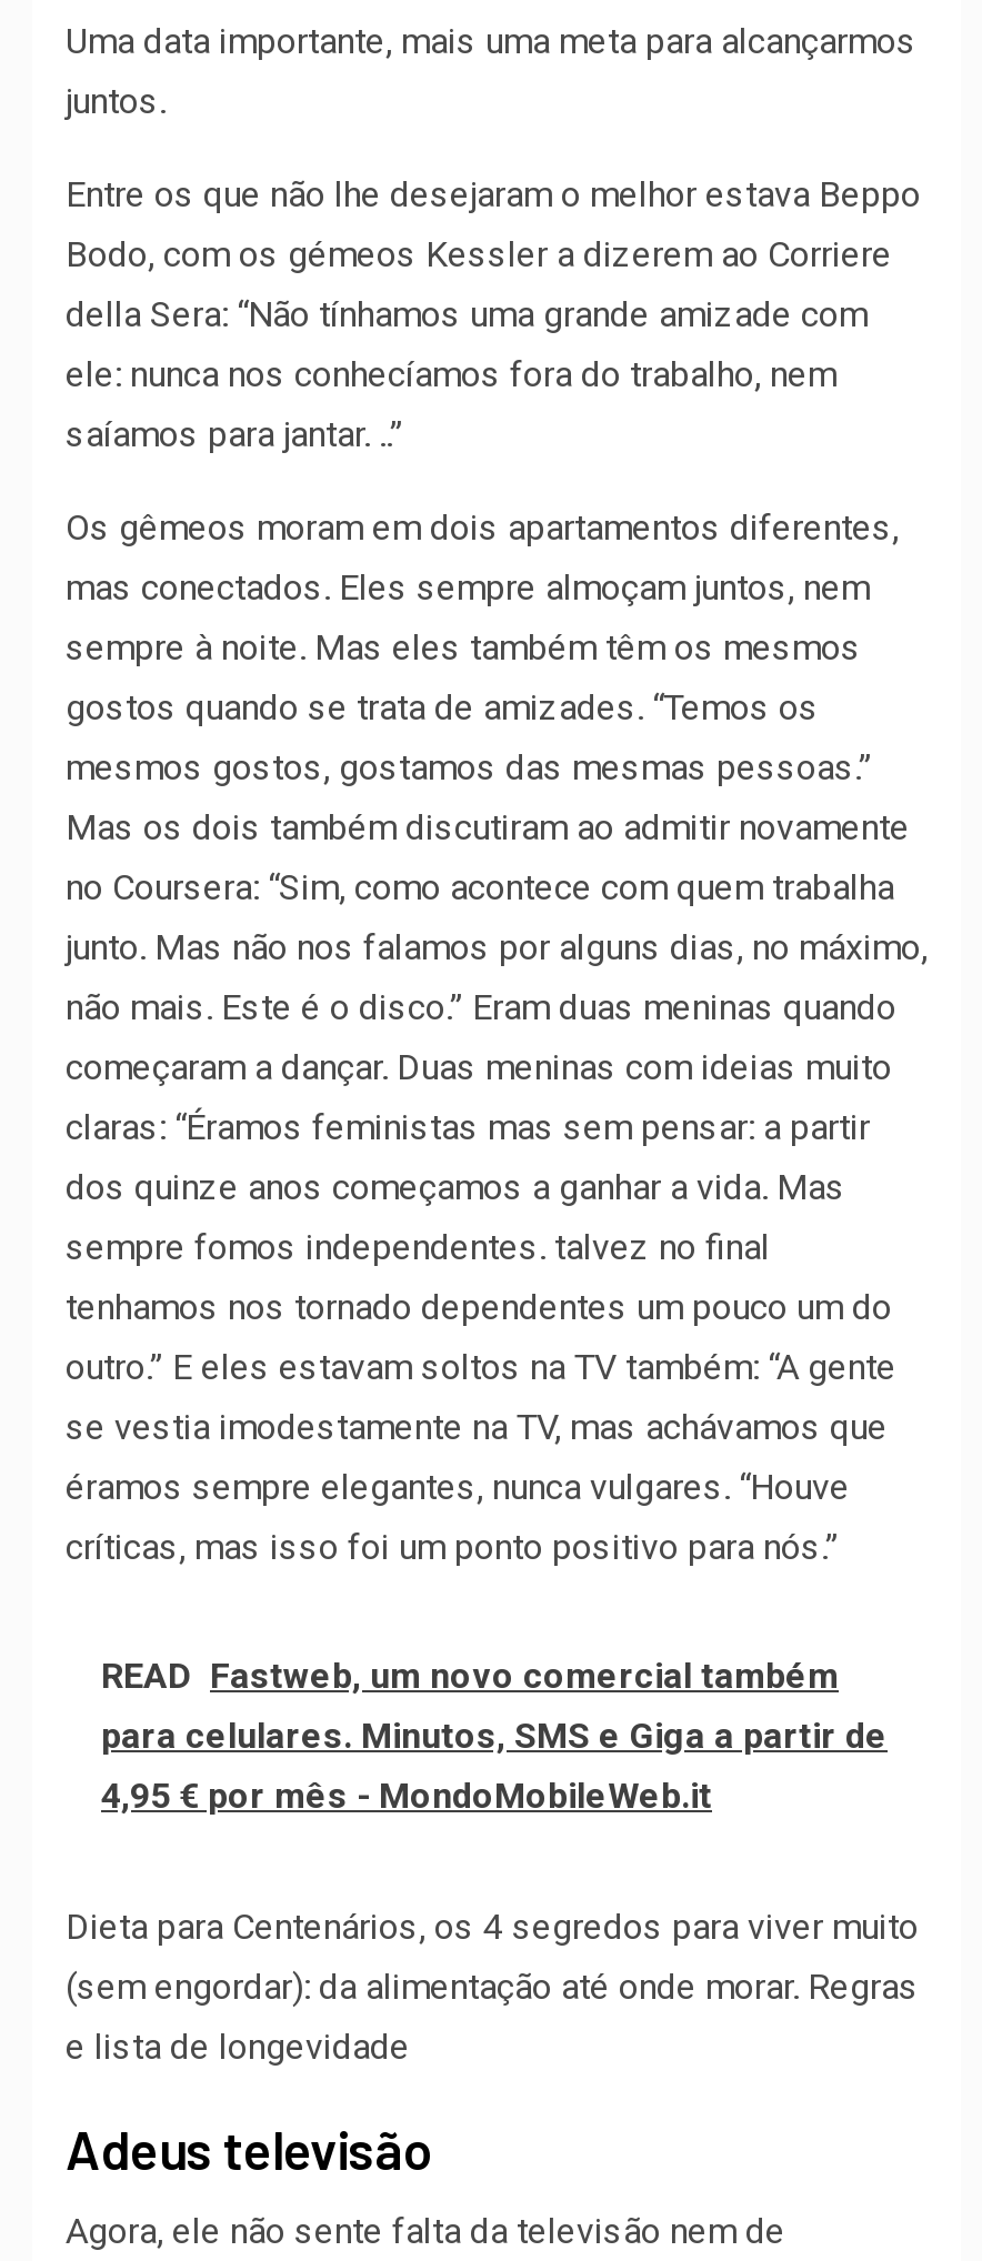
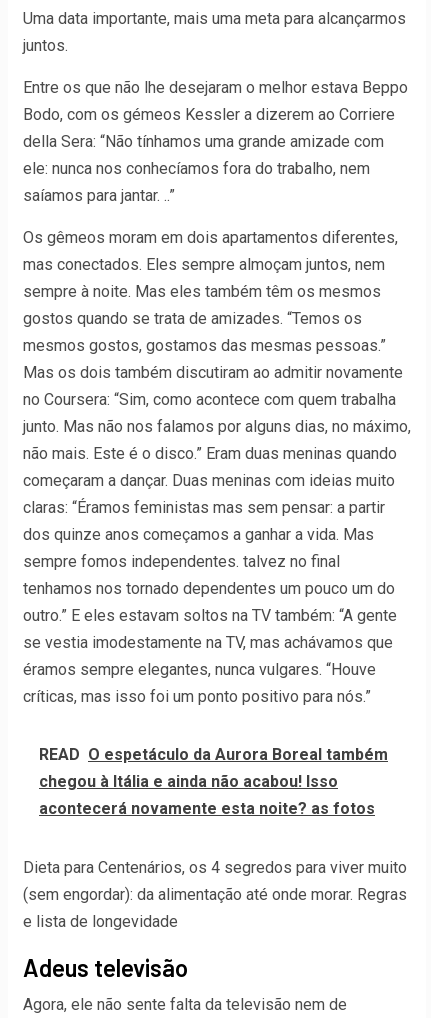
[101,1654,888,1816] READ Fastweb, um novo comercial também | para celulares. Minutos, SMS e Giga a partir de | 4,95 € por mês - MondoMobileWeb.it -> [39,744,388,817] READ O espetáculo da Aurora Boreal também | chegou à Itália e ainda não acabou! Isso | acontecerá novamente esta noite? as fotos

